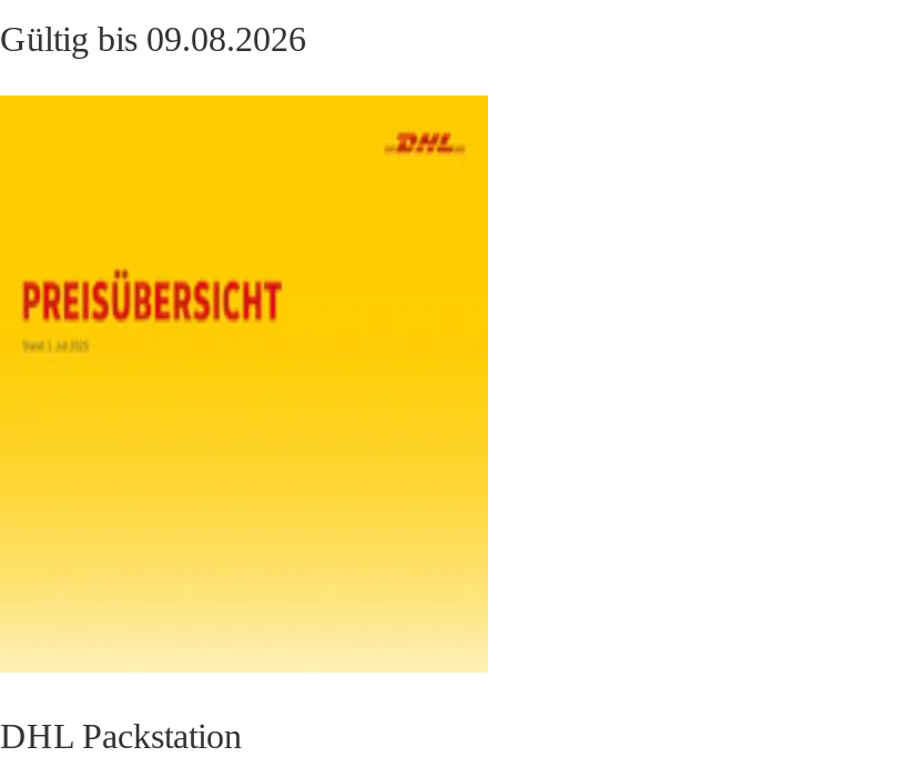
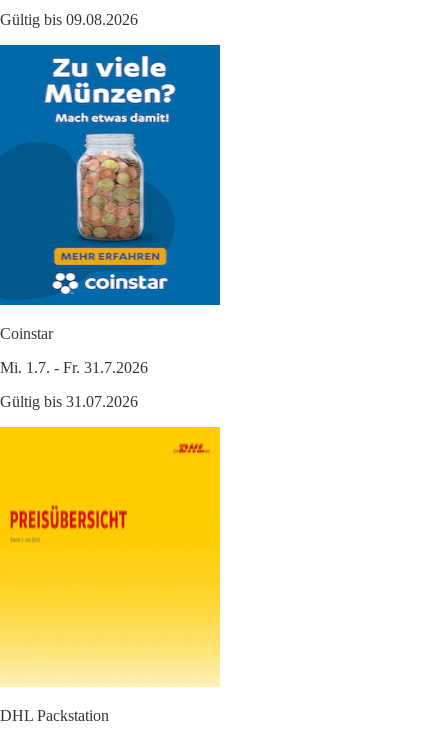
none -> [0,44,221,410] [image] | Coinstar | Mi. 1.7. - Fr. 31.7.2026 | Gültig bis 31.07.2026

